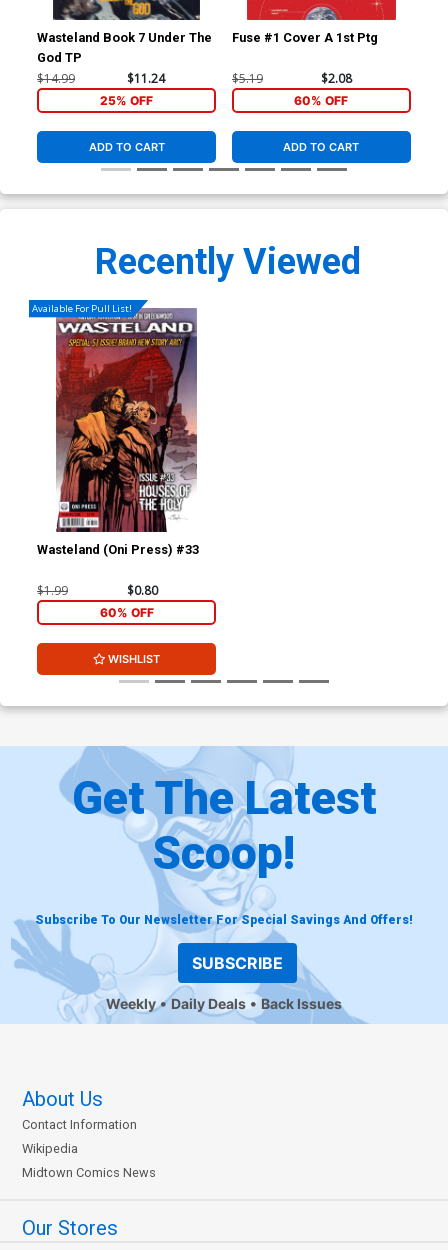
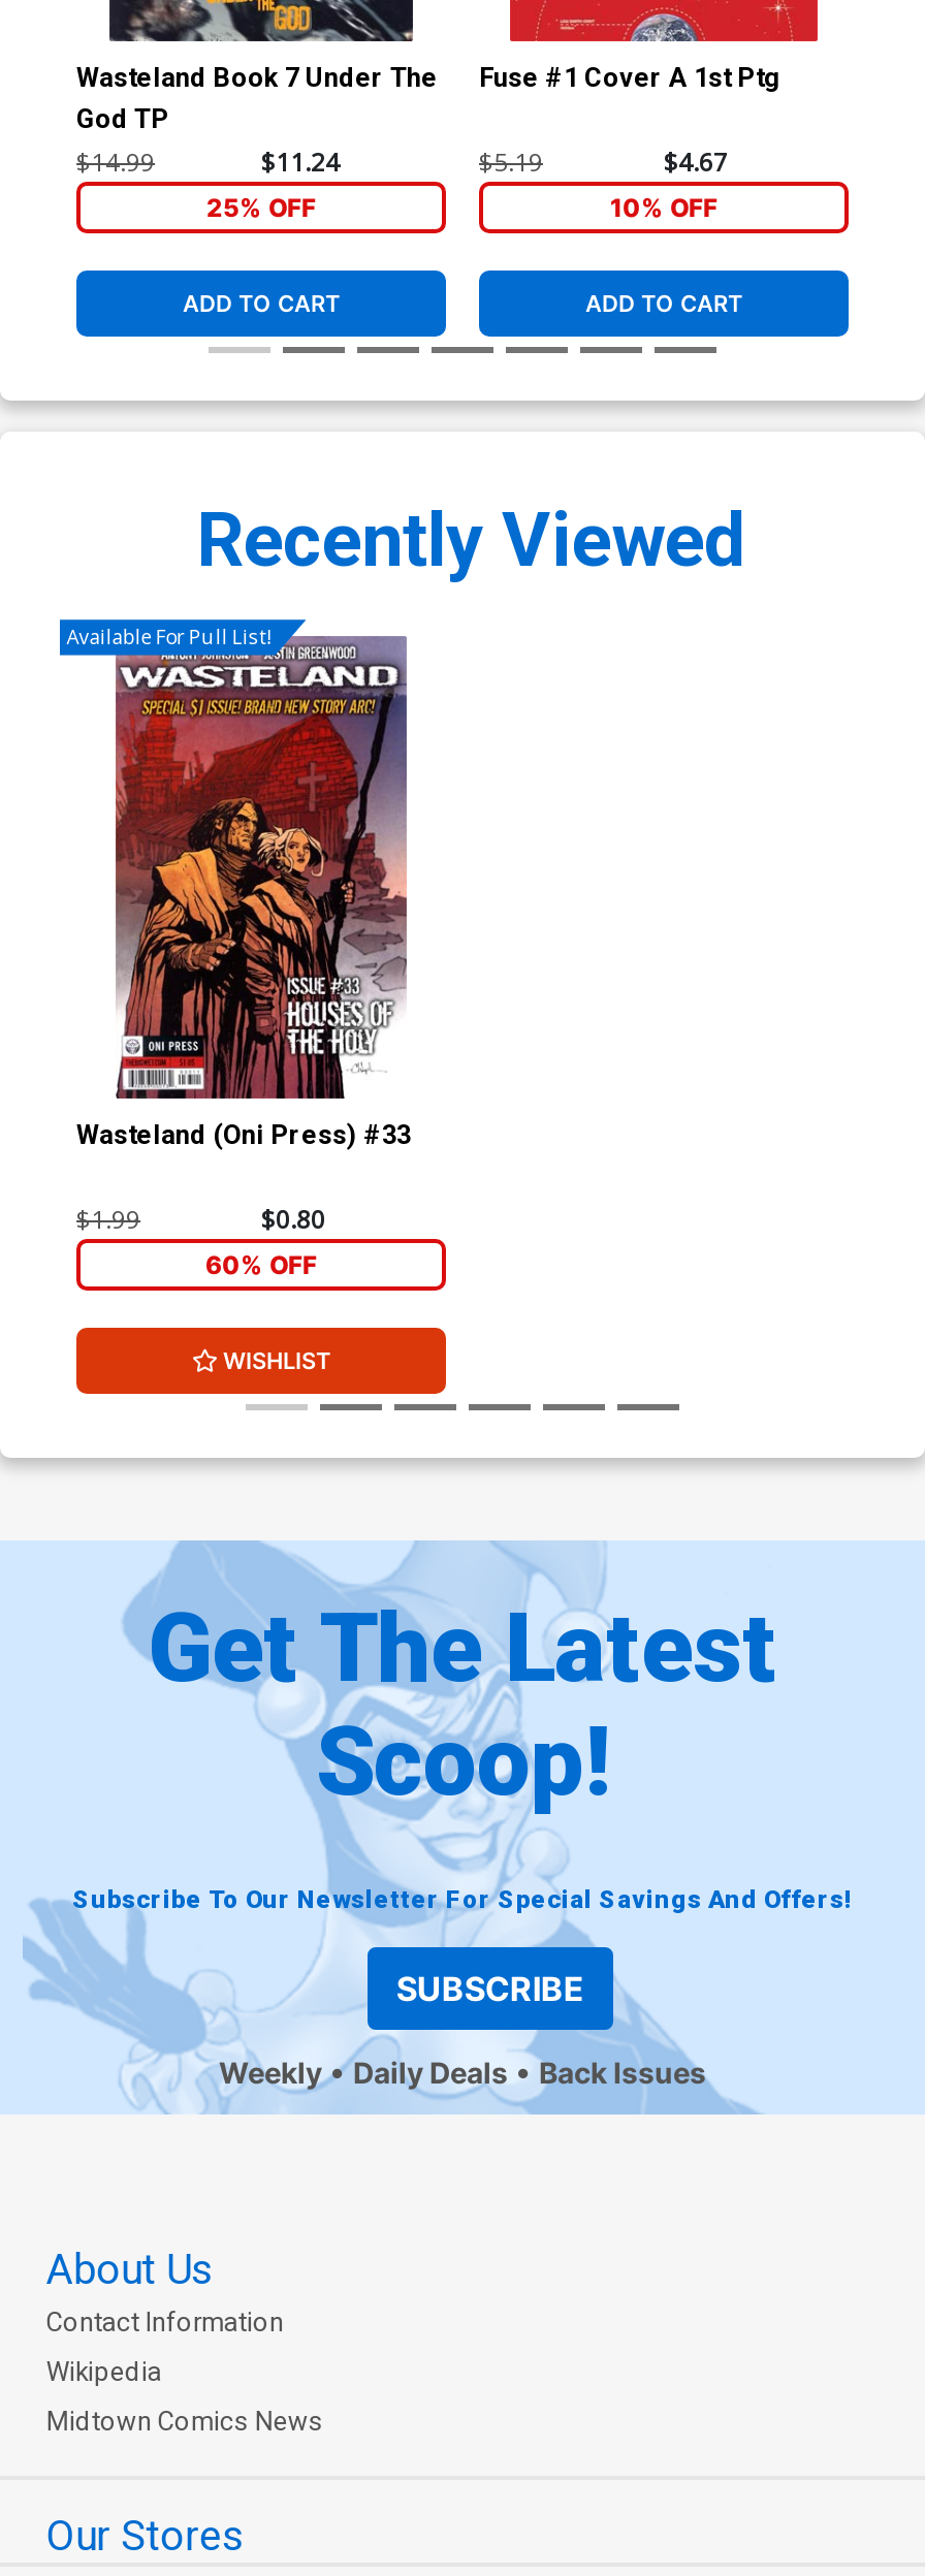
[321,70,352,87] $2.08 -> [664,145,728,180] $4.67
[294,93,348,108] 60% OFF -> [610,192,717,223] 10% OFF

